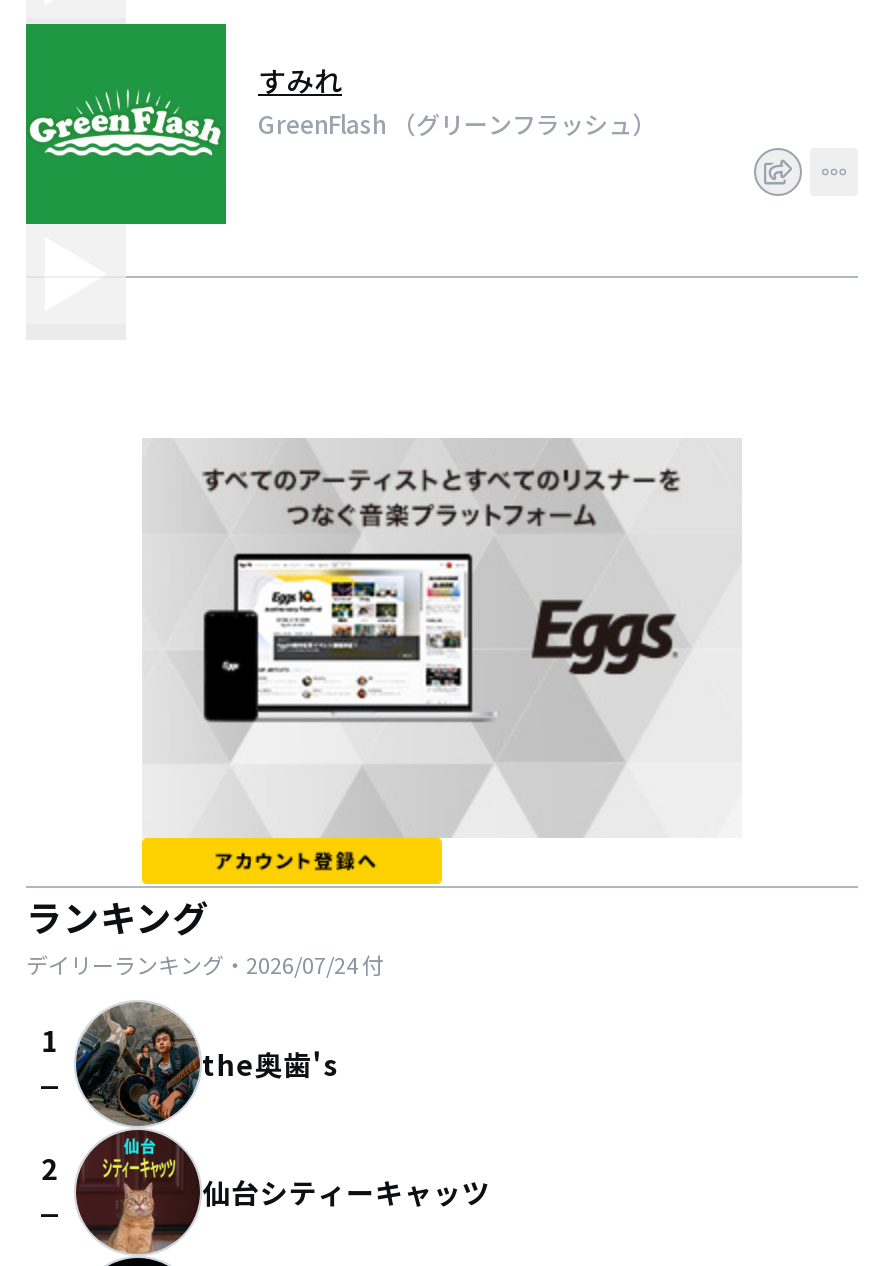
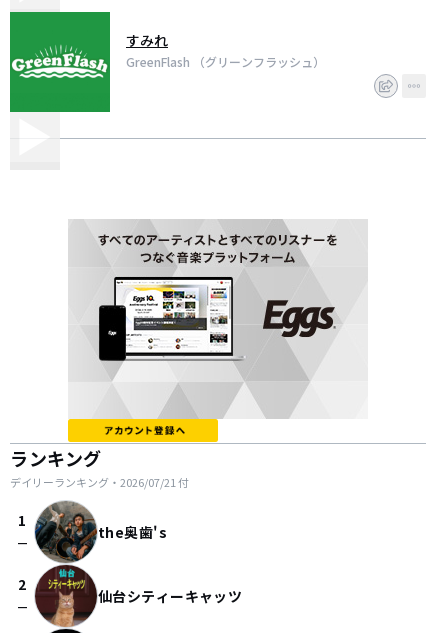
[26,948,384,980] デイリーランキング・2026/07/24付 -> [10,474,189,490] デイリーランキング・2026/07/21付

